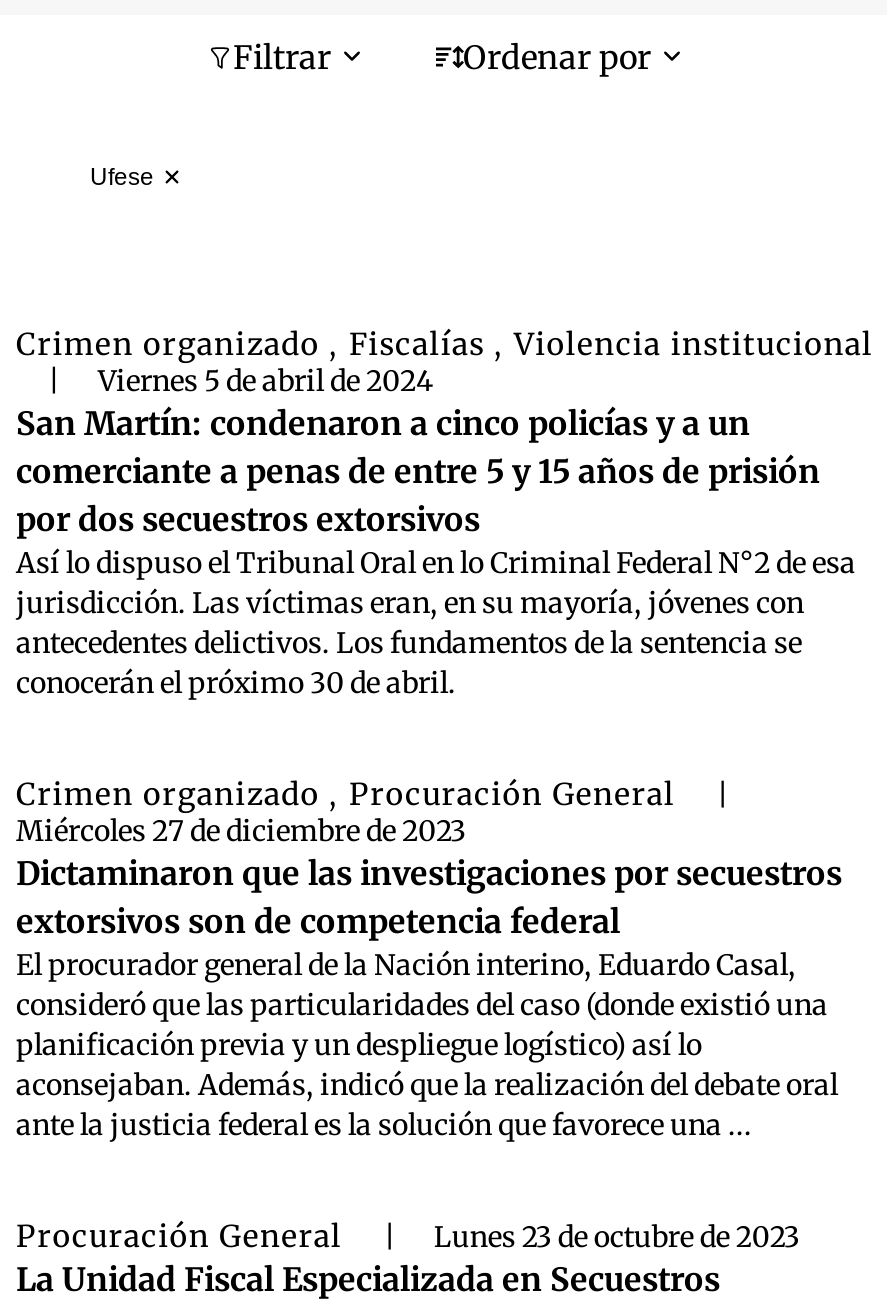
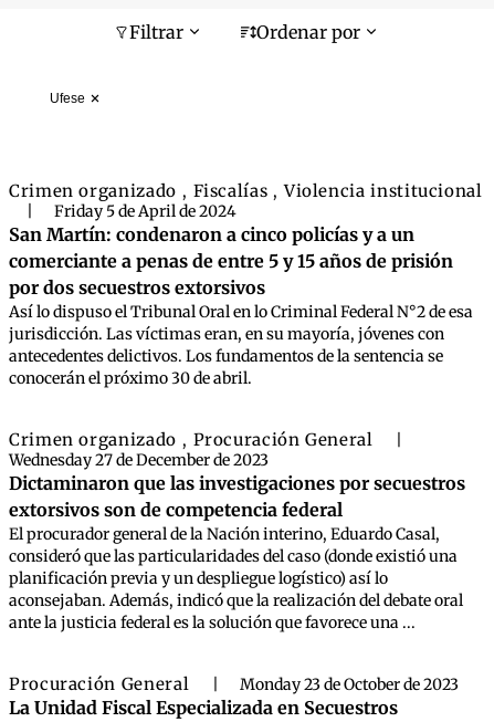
[98,363,434,399] Viernes 5 de abril de 2024 -> [54,201,237,221] Friday 5 de April de 2024
[16,813,466,849] Miércoles 27 de diciembre de 2023 -> [9,450,269,470] Wednesday 27 de December de 2023
[434,1219,800,1255] Lunes 23 de octubre de 2023 -> [240,674,458,694] Monday 23 de October de 2023

